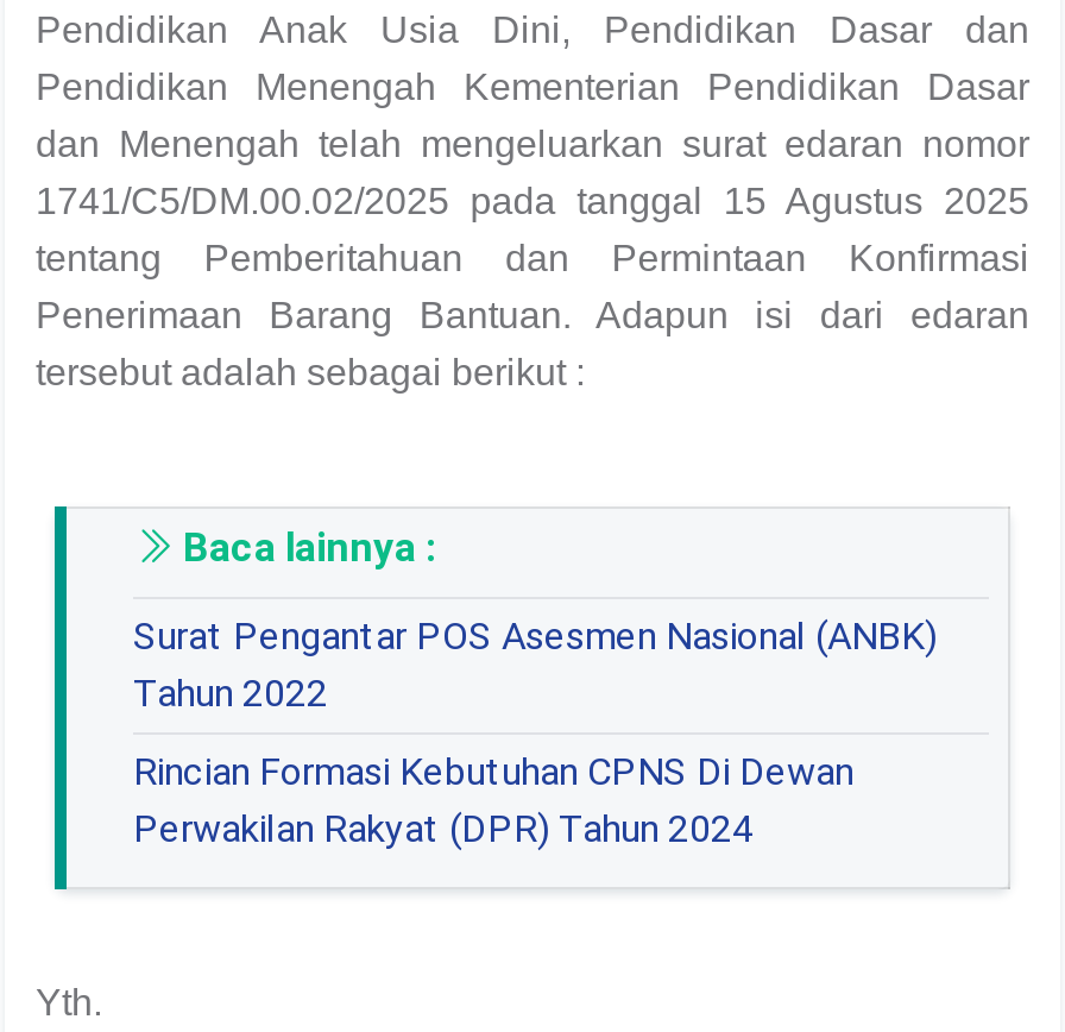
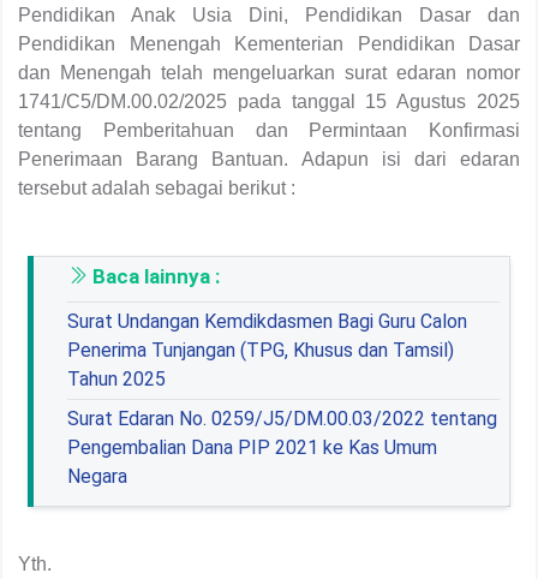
[133,613,937,716] Surat Pengantar POS Asesmen Nasional (ANBK) | Tahun 2022 -> [67,310,467,390] Surat Undangan Kemdikdasmen Bagi Guru Calon | Penerima Tunjangan (TPG, Khusus dan Tamsil) | Tahun 2025
[133,749,853,851] Rincian Formasi Kebutuhan CPNS Di Dewan | Perwakilan Rakyat (DPR) Tahun 2024 -> [67,407,497,488] Surat Edaran No. 0259/J5/DM.00.03/2022 tentang | Pengembalian Dana PIP 2021 ke Kas Umum | Negara

